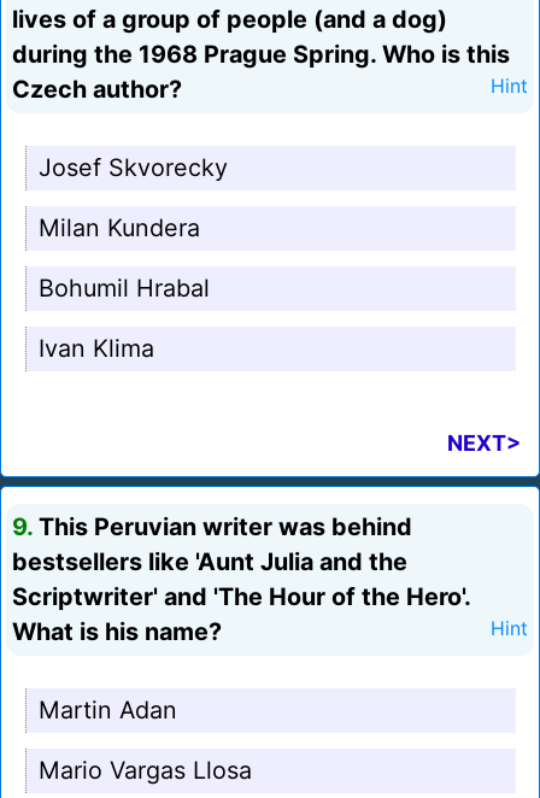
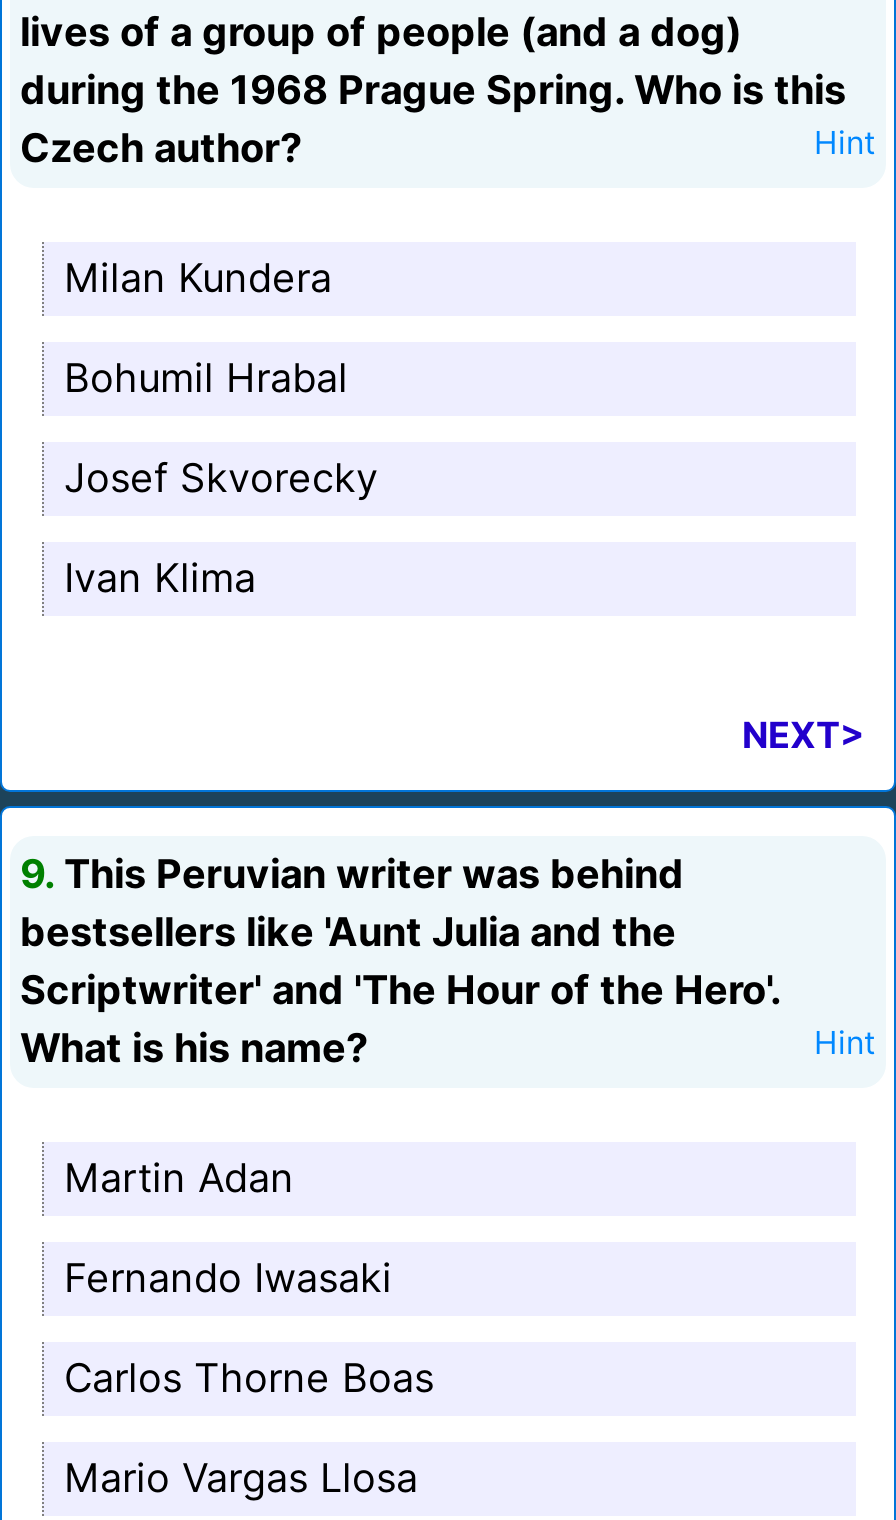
moved [39,153,228,182] -> [64,454,378,502]: Josef Skvorecky
moved [39,213,210,303] -> [64,254,348,402]: Milan Kundera | Bohumil Hrabal
none -> [64,1254,434,1402] Fernando Iwasaki | Carlos Thorne Boas

